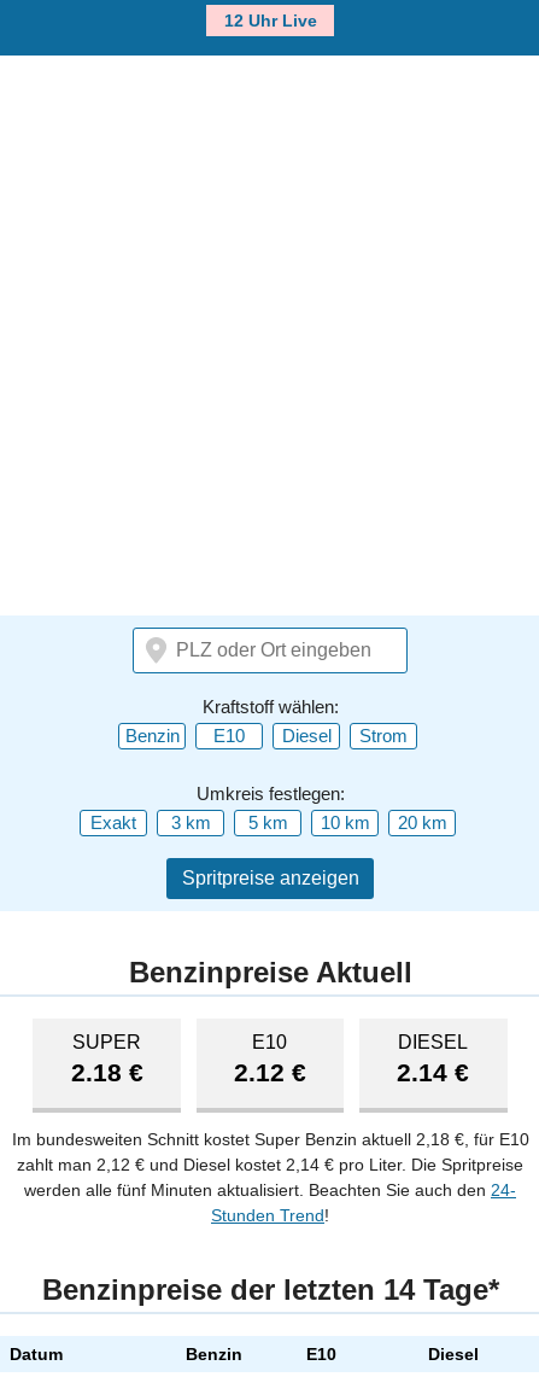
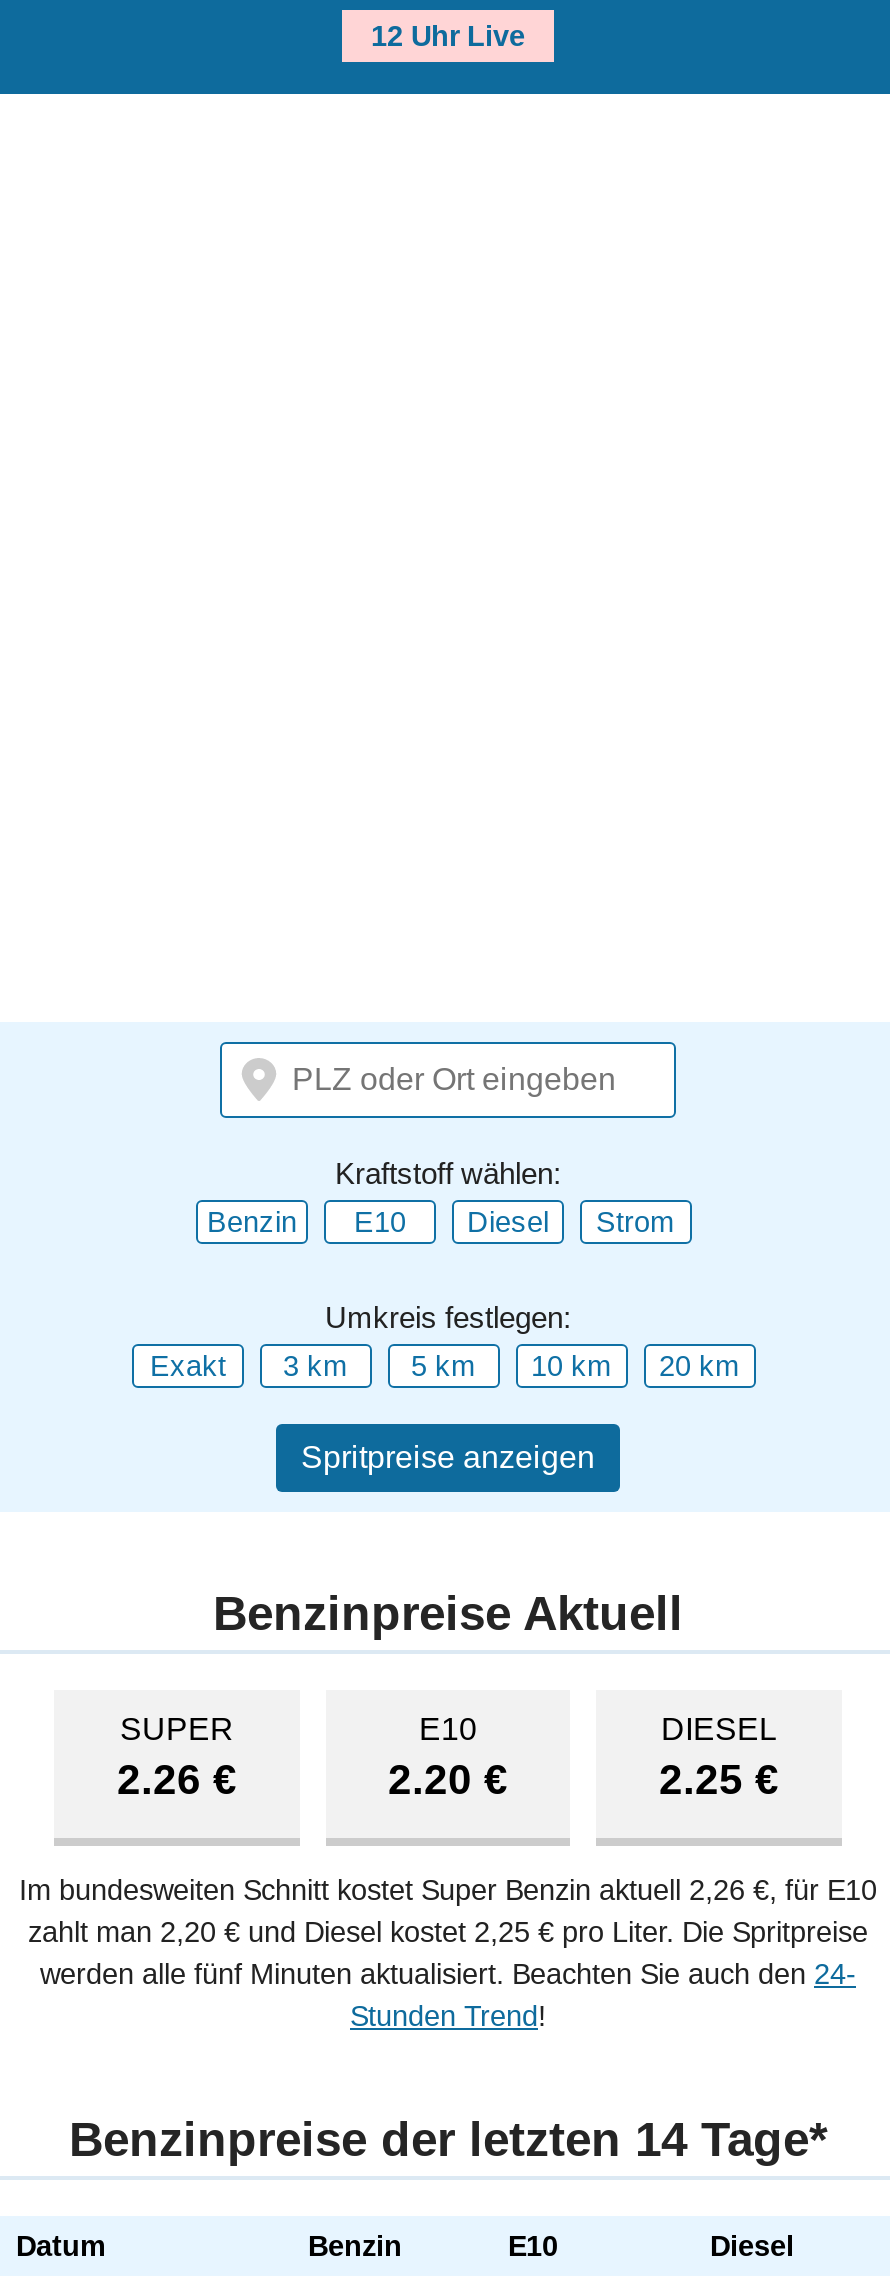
[71,1058,143,1086] 2.18 € -> [117,1756,237,1802] 2.26 €
[234,1058,306,1086] 2.12 € -> [388,1756,508,1802] 2.20 €
[397,1058,470,1086] 2.14 € -> [659,1756,779,1802] 2.25 €
[11,1130,529,1149] Im bundesweiten Schnitt kostet Super Benzin aktuell 2,18 €, für E10 -> [19,1874,877,1906] Im bundesweiten Schnitt kostet Super Benzin aktuell 2,26 €, für E10
[17,1155,523,1174] zahlt man 2,12 € und Diesel kostet 2,14 € pro Liter. Die Spritpreise -> [28,1916,868,1948] zahlt man 2,20 € und Diesel kostet 2,25 € pro Liter. Die Spritpreise

